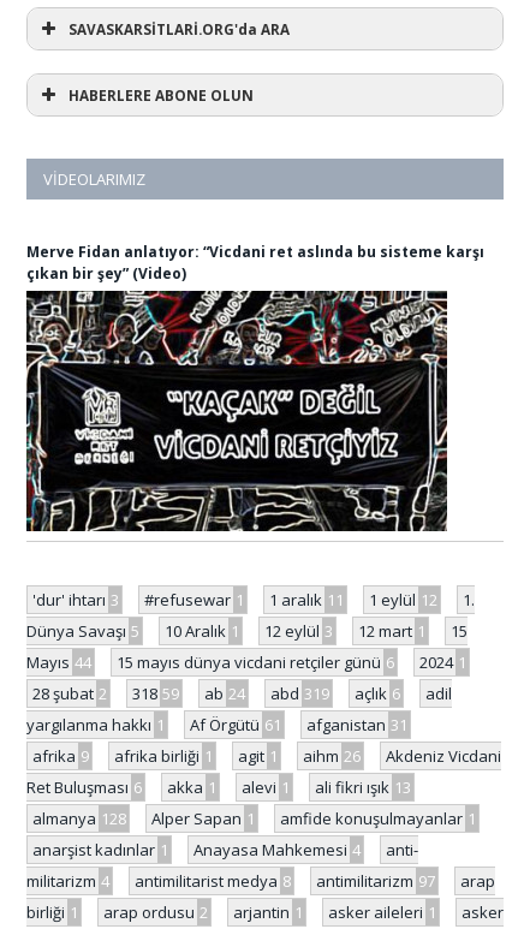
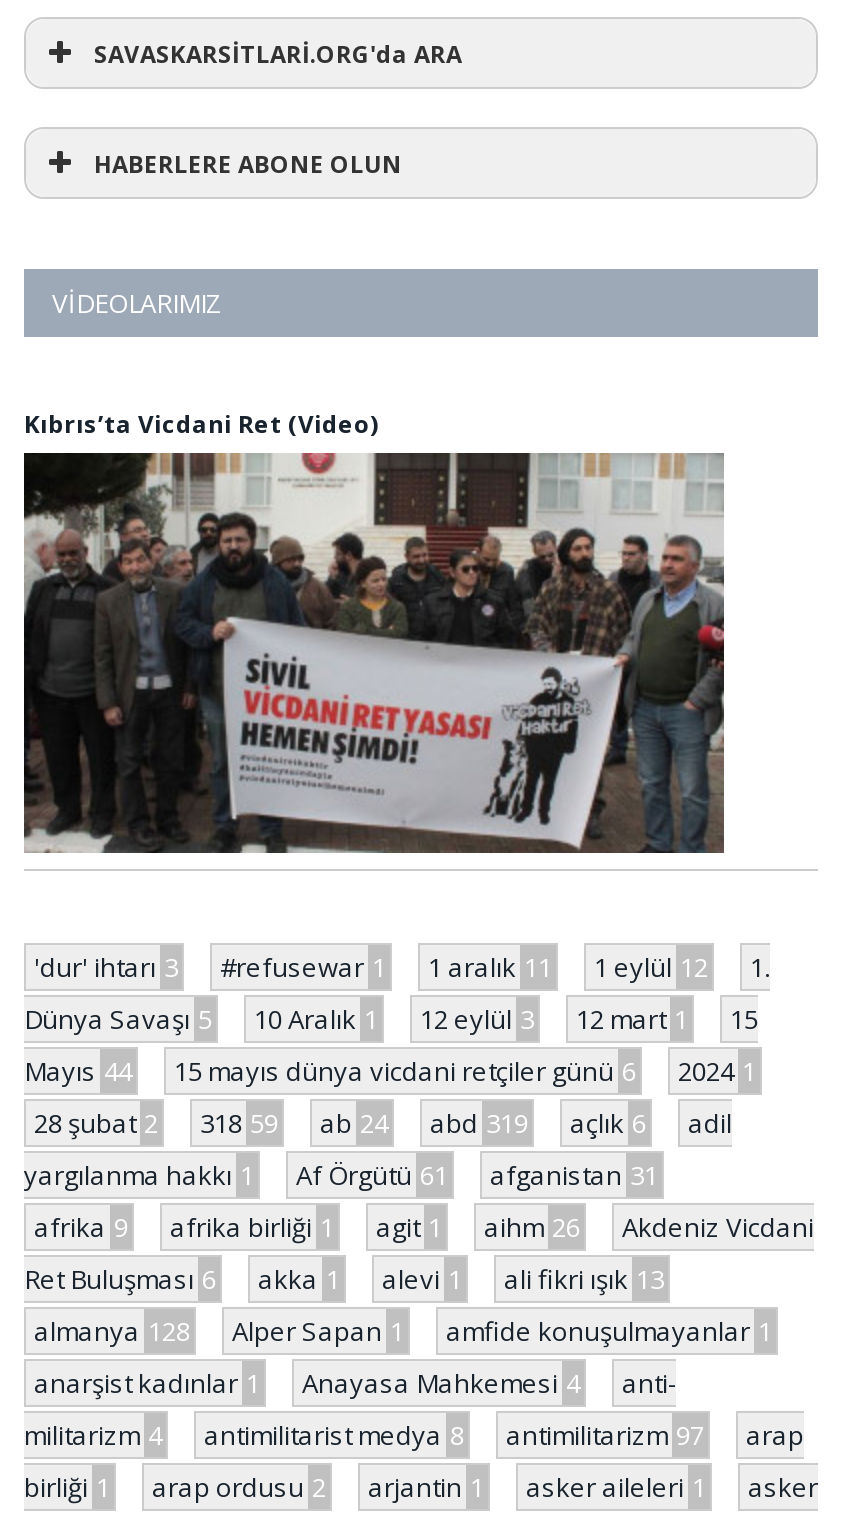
[26,242,484,284] Merve Fidan anlatıyor: “Vicdani ret aslında bu sisteme karşı | çıkan bir şey” (Video) -> [24,407,378,441] Kıbrıs’ta Vicdani Ret (Video)
[25,291,447,532] [image] -> [24,457,726,855] [image]

